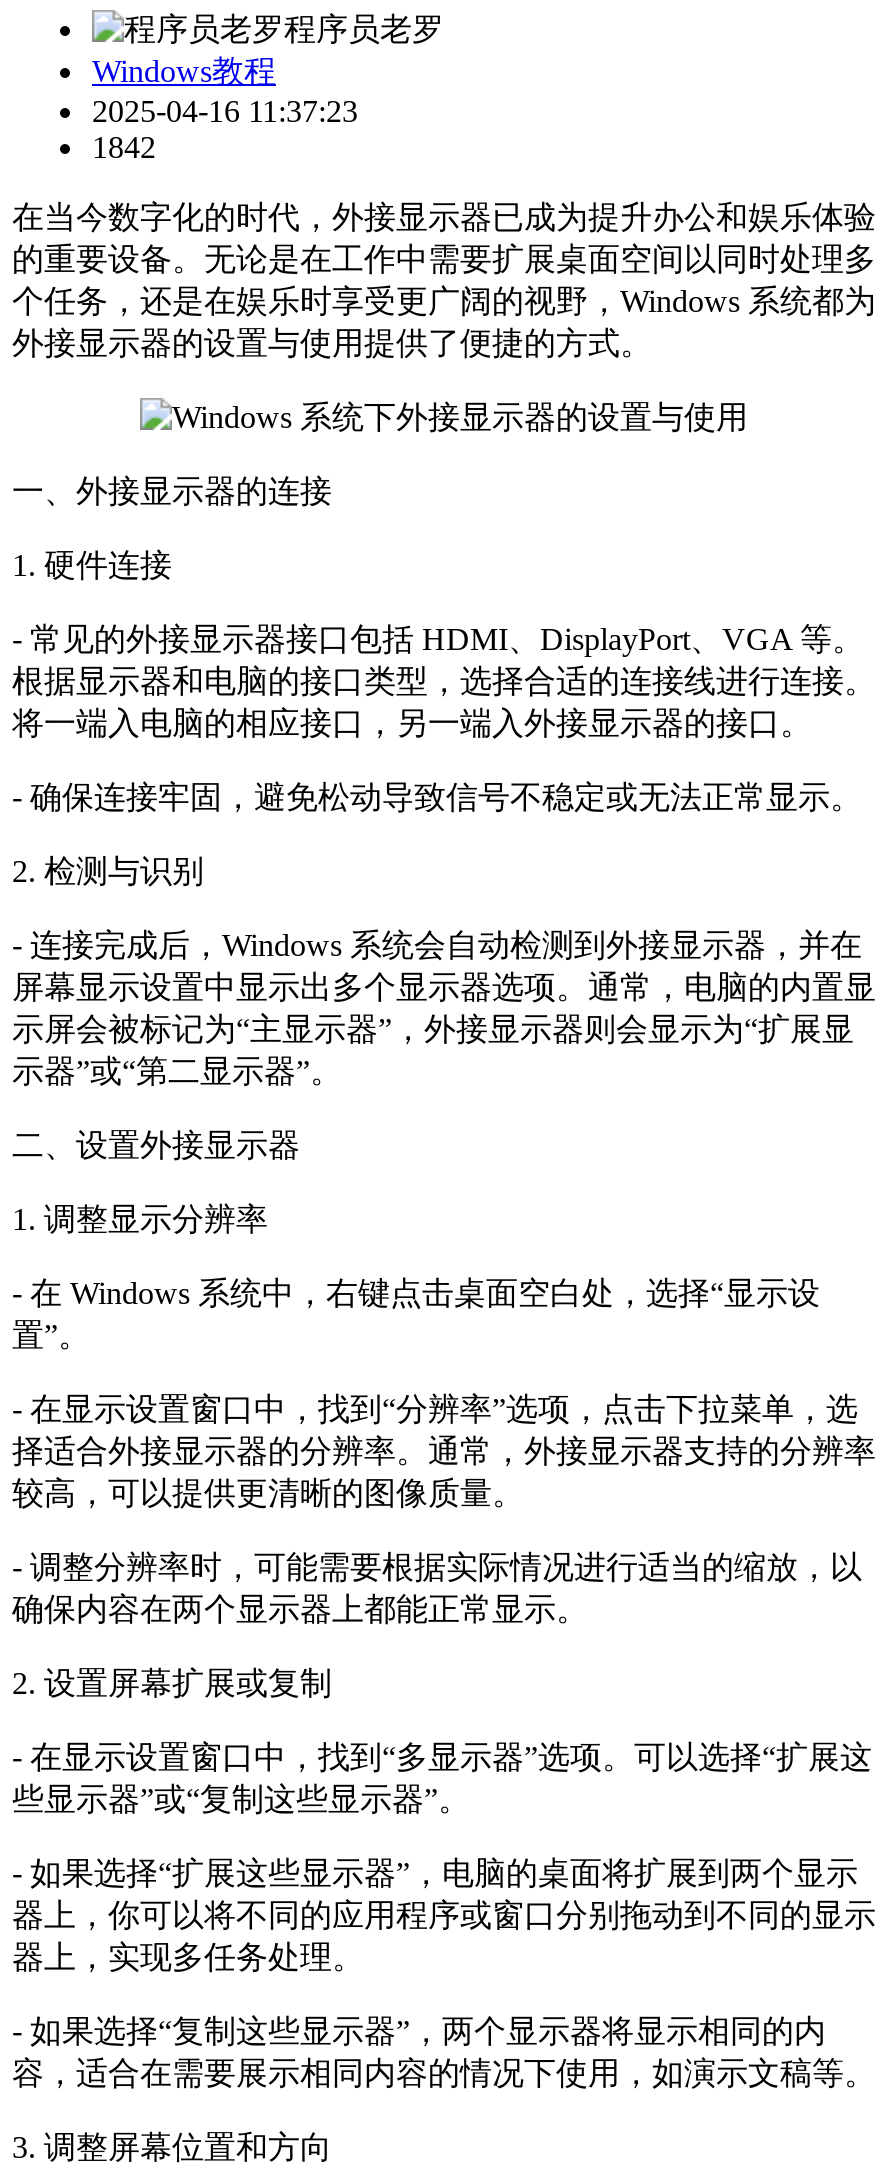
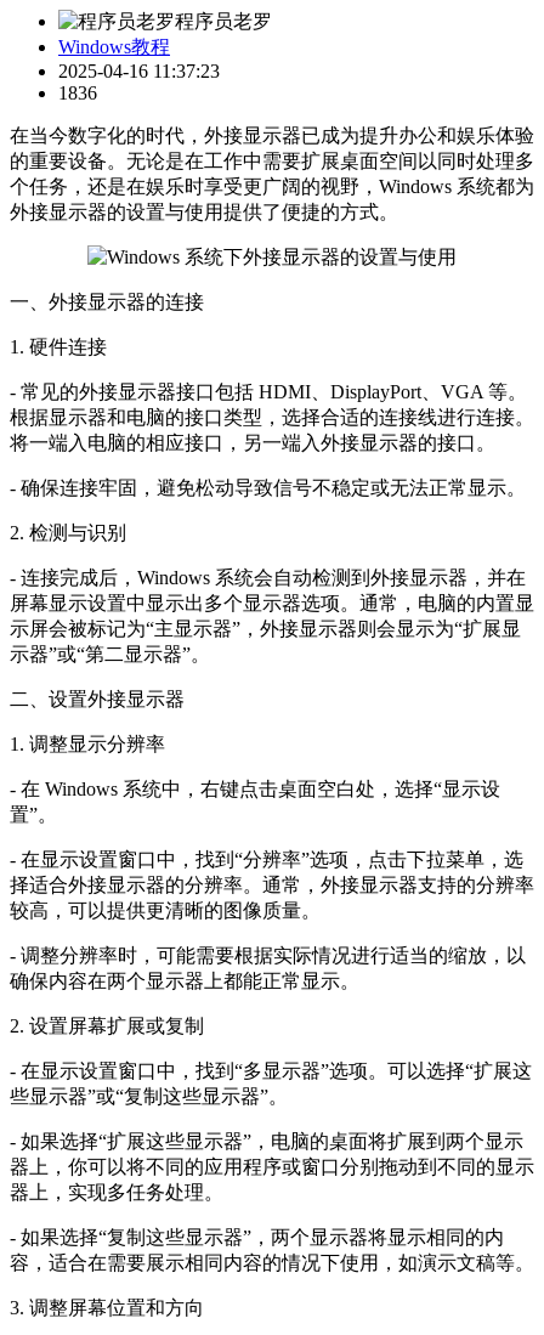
[92,130,156,164] 1842 -> [58,82,97,103] 1836

